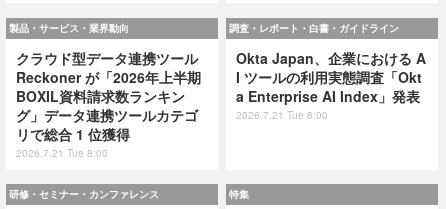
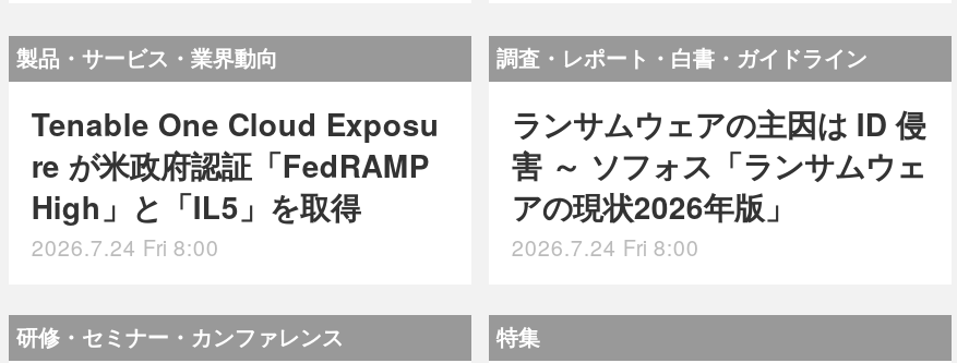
[16,48,201,160] クラウド型データ連携ツール | Reckoner が「2026年上半期 | BOXIL資料請求数ランキン | グ」データ連携ツールカテゴ | リで総合 1 位獲得 | 2026.7.21 Tue 8:00 -> [31,101,440,262] Tenable One Cloud Exposu | re が米政府認証「FedRAMP | High」と「IL5」を取得 | 2026.7.24 Fri 8:00
[236,48,426,122] Okta Japan、企業における A | I ツールの利用実態調査「Okt | a Enterprise AI Index」発表 | 2026.7.21 Tue 8:00 -> [512,101,926,262] ランサムウェアの主因は ID 侵 | 害 ～ ソフォス「ランサムウェ | アの現状2026年版」 | 2026.7.24 Fri 8:00

